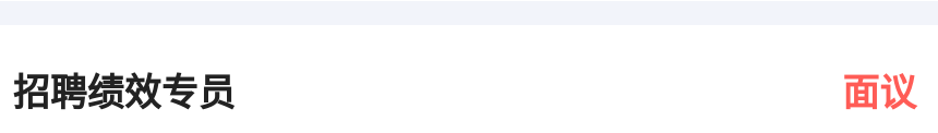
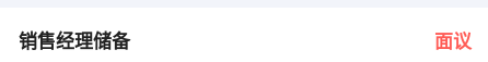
[13,73,235,115] 招聘绩效专员 -> [18,31,130,52] 销售经理储备

